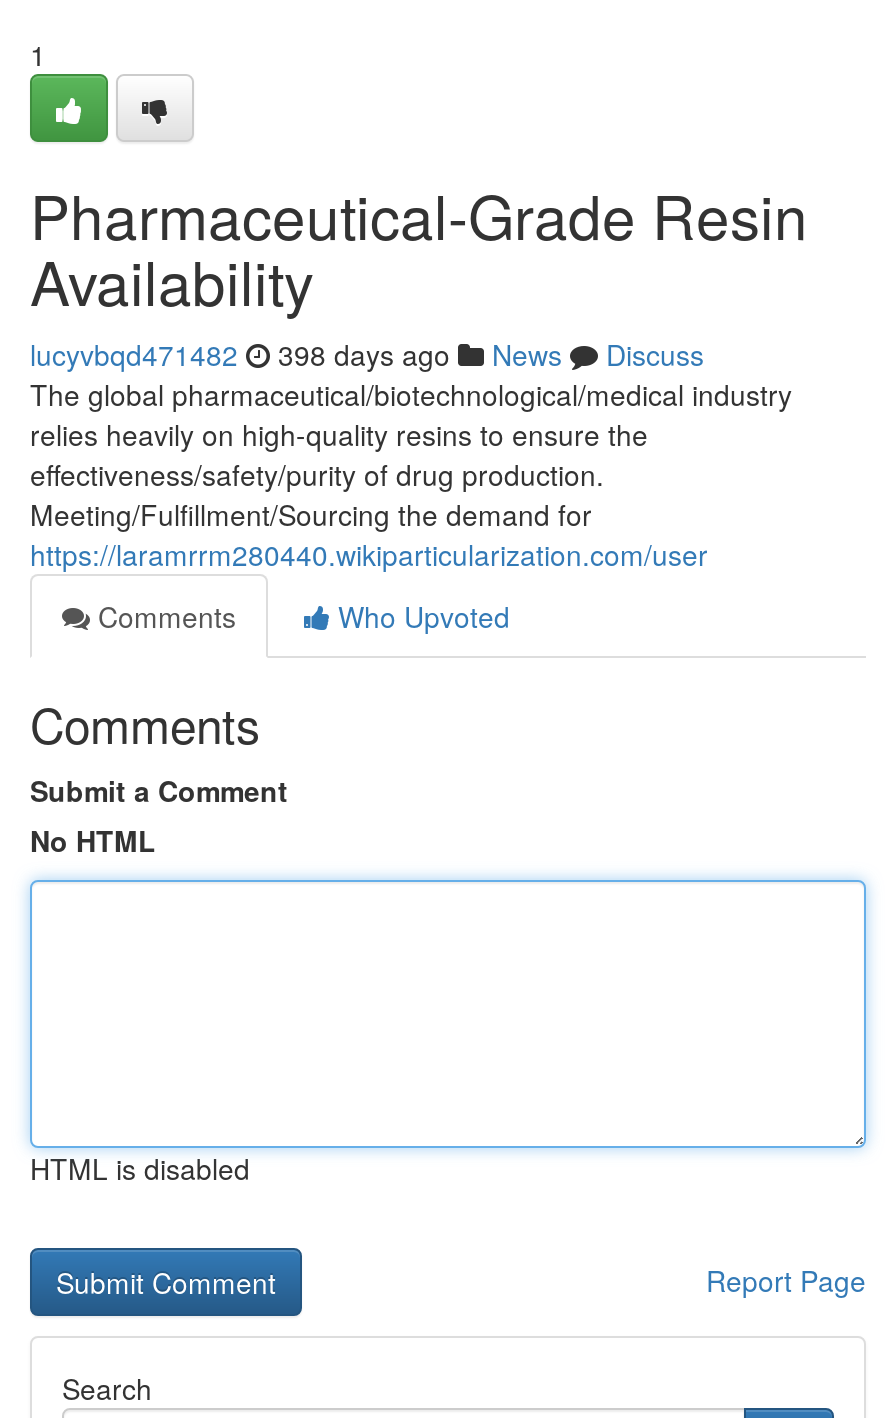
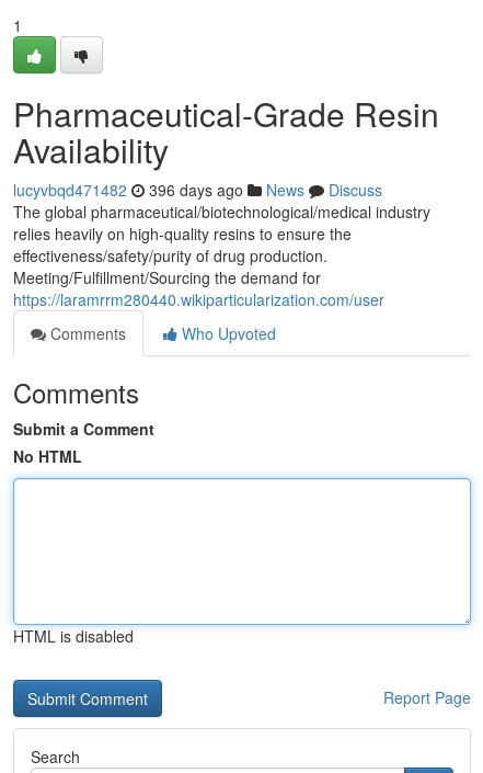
[30,334,704,374] lucyvbqd471482 398 days ago News Discuss -> [13,179,382,201] lucyvbqd471482 396 days ago News Discuss

